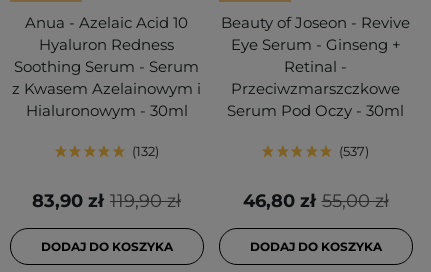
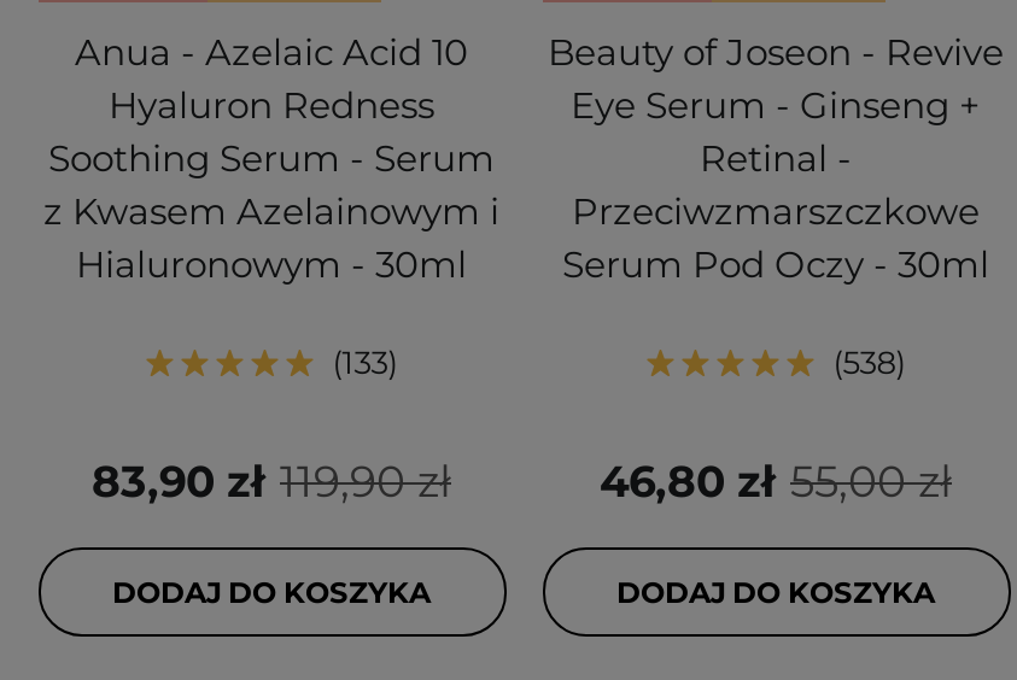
[136,143,155,159] 132 -> [342,343,388,381] 133
[343,143,365,159] 537 -> [843,343,896,381] 538

